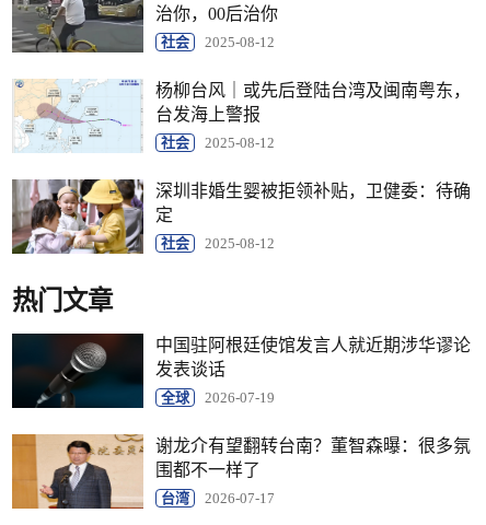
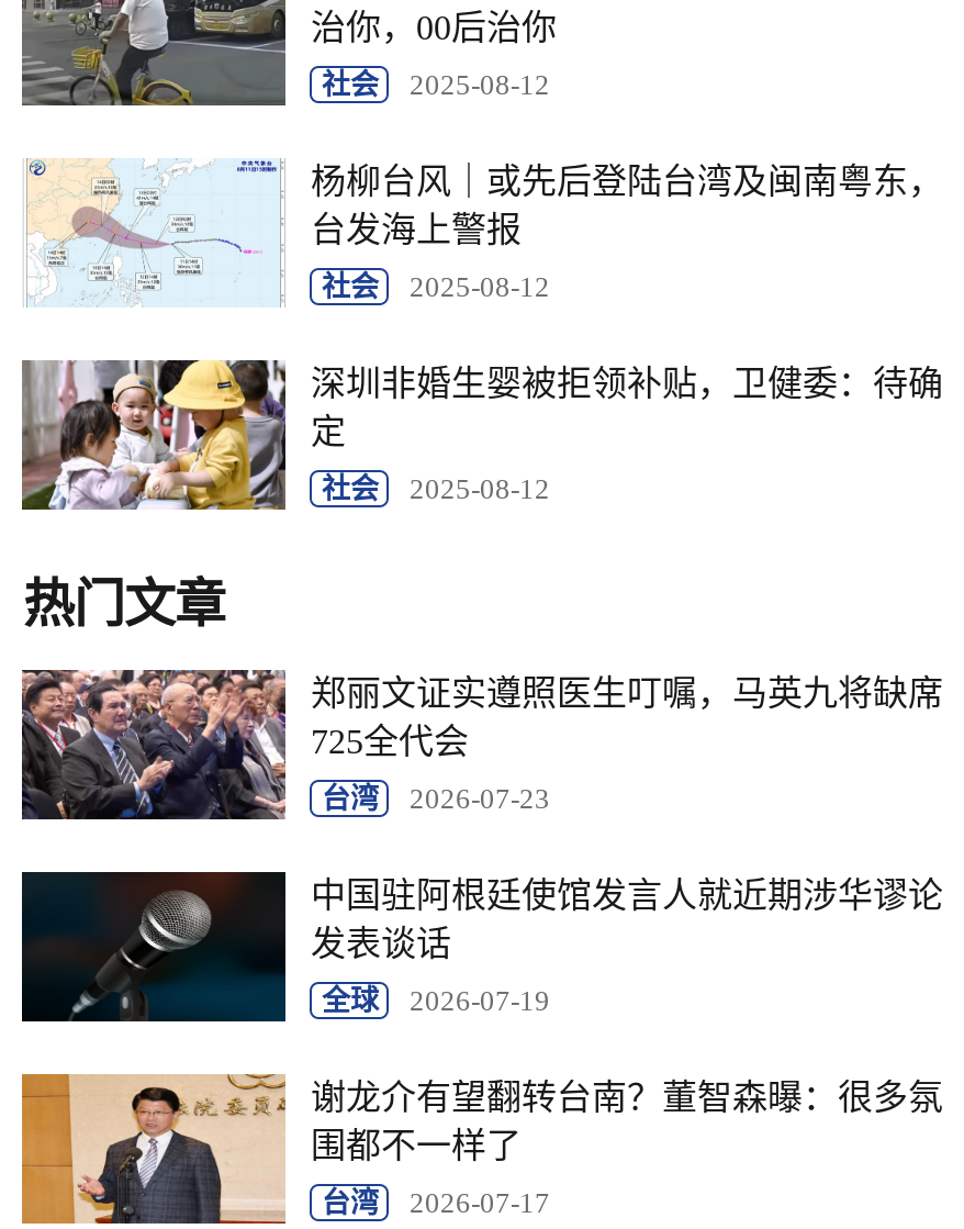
none -> [20,668,943,822] [image] | 郑丽文证实遵照医生叮嘱，马英九将缺席 | 725全代会 | 台湾 | 2026-07-23

